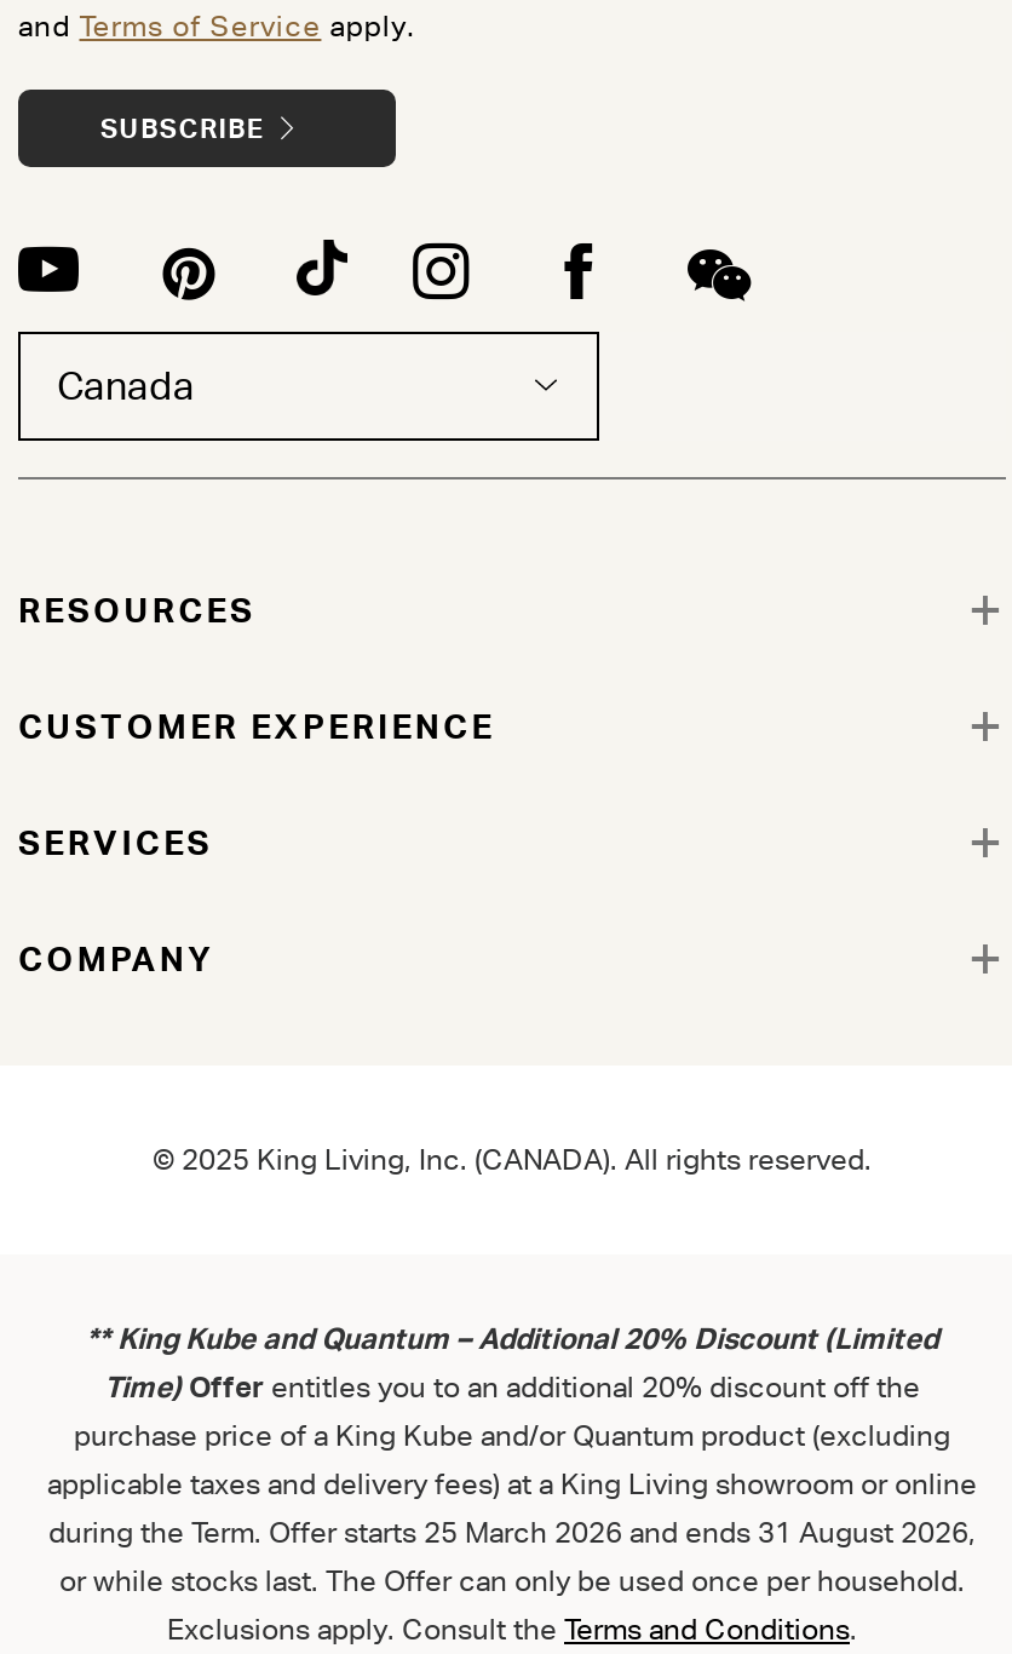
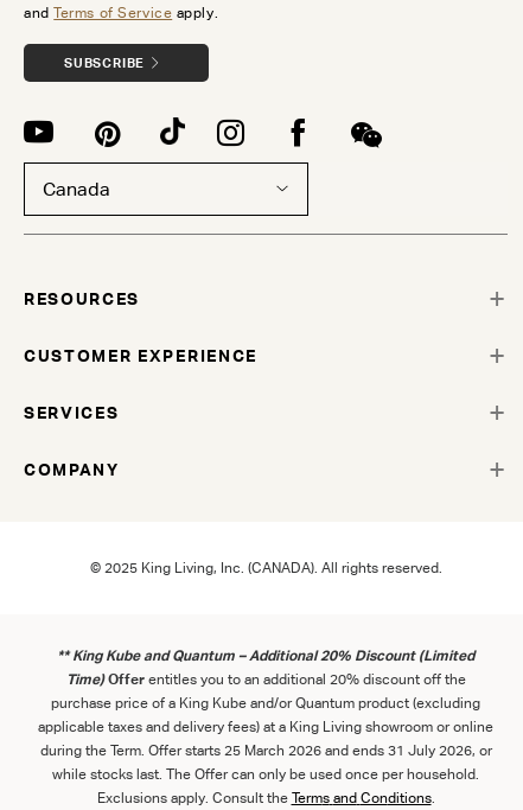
[48,1513,976,1598] during the Term. Offer starts 25 March 2026 and ends 31 August 2026, | or while stocks last. The Offer can only be used once per household. -> [40,741,492,783] during the Term. Offer starts 25 March 2026 and ends 31 July 2026, or | while stocks last. The Offer can only be used once per household.

